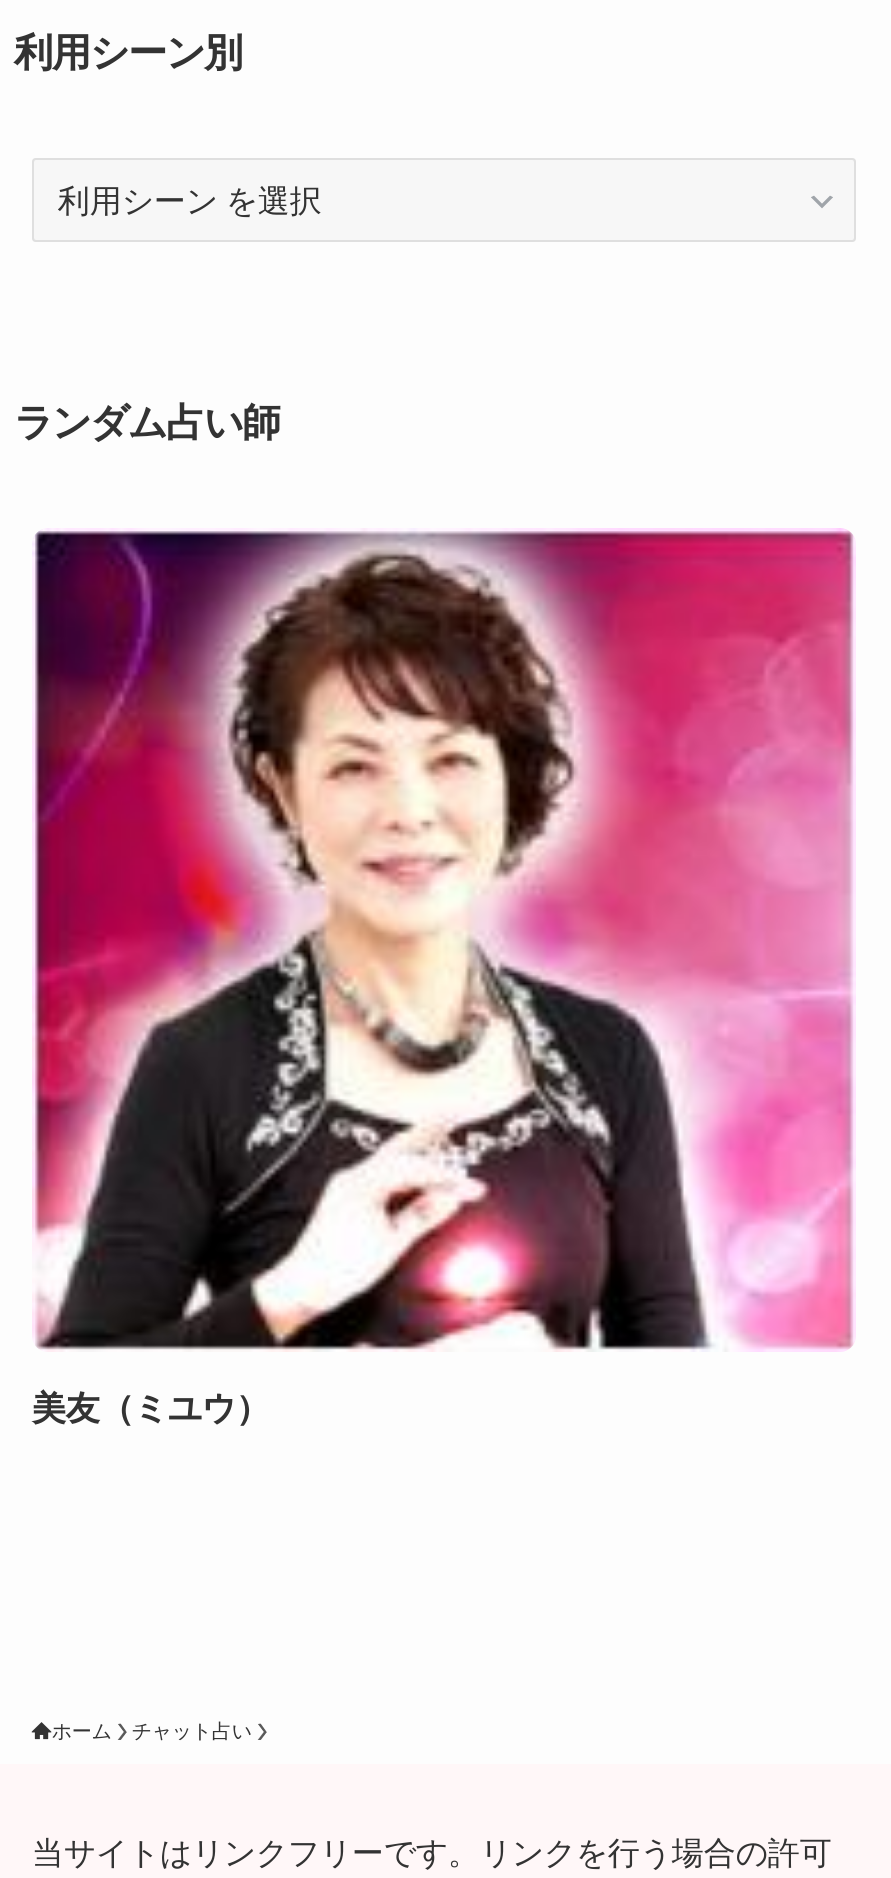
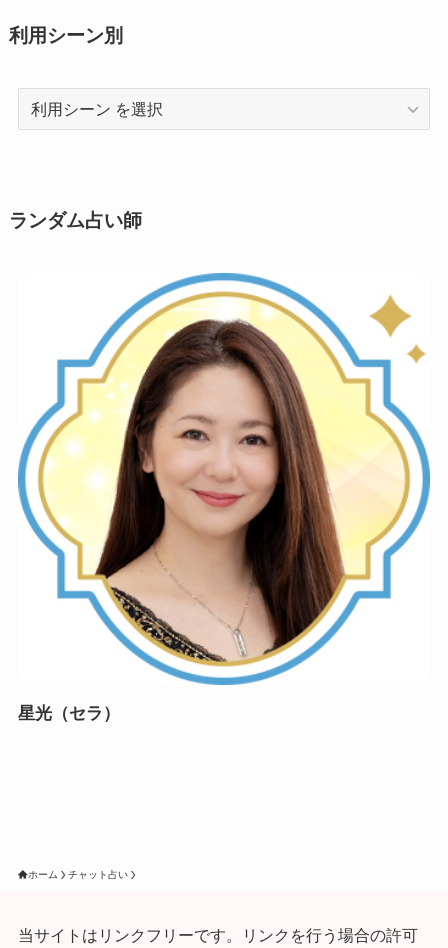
[32,528,856,1428] [image] | 美友（ミユウ） -> [17,272,431,723] [image] | 星光（セラ）

